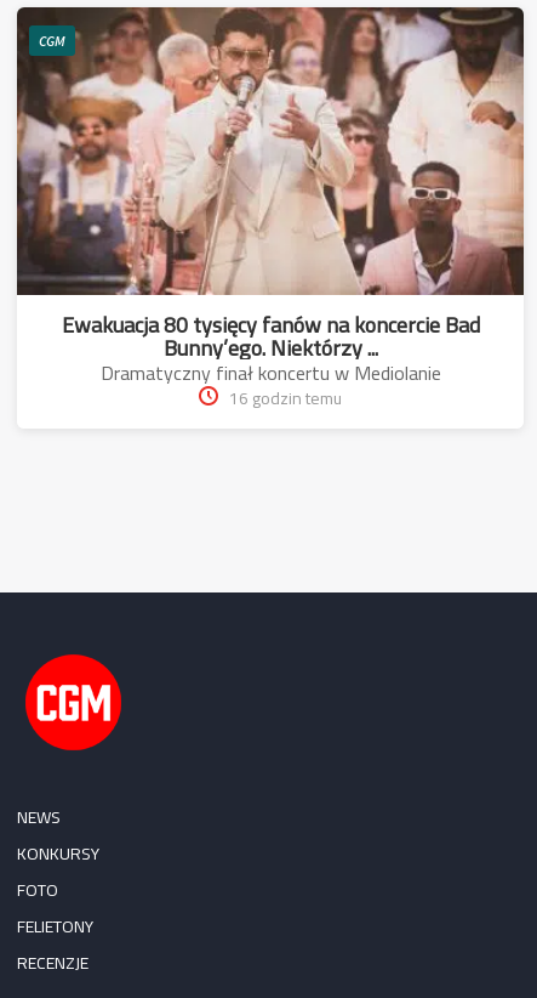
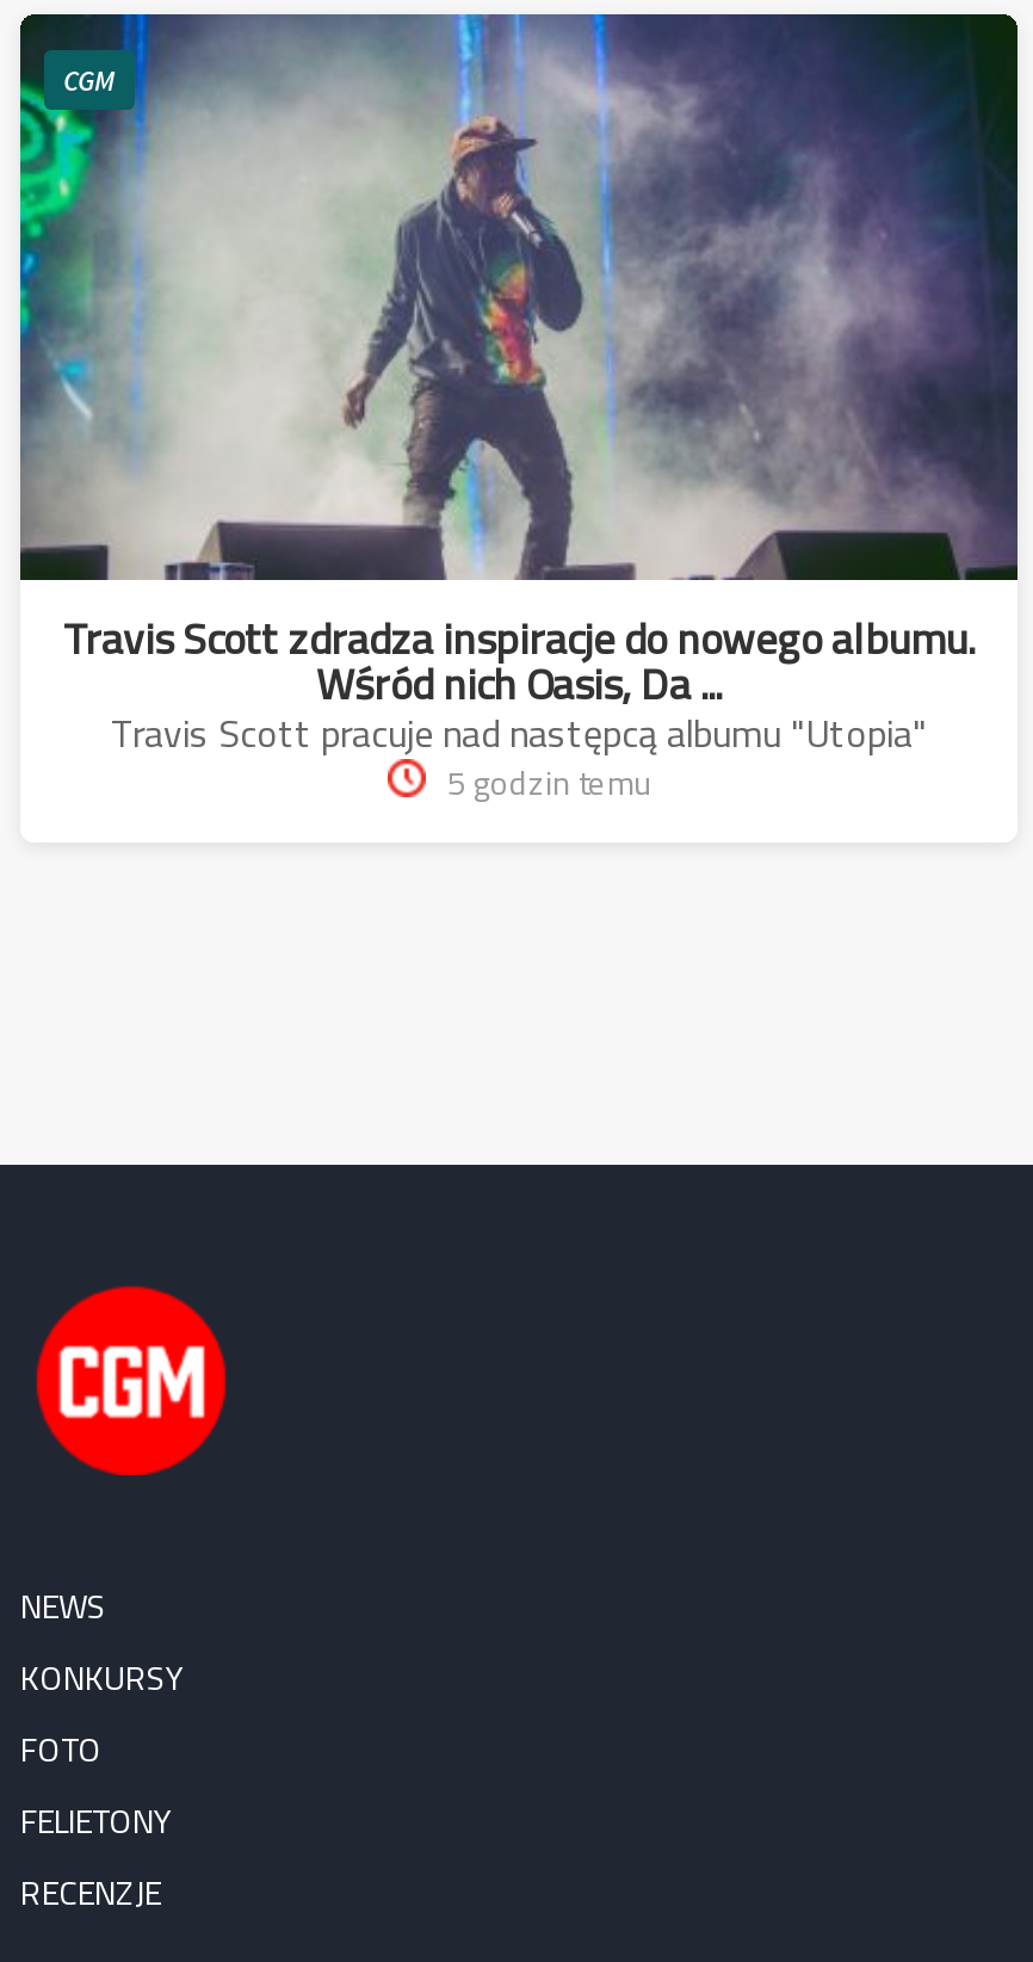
[16,6,525,414] [image] | Ewakuacja 80 tysięcy fanów na koncercie Bad | Bunny’ego. Niektórzy ... | Dramatyczny finał koncertu w Mediolanie | 16 godzin temu -> [18,12,1020,814] [image] | Travis Scott zdradza inspiracje do nowego albumu. | Wśród nich Oasis, Da ... | Travis Scott pracuje nad następcą albumu "Utopia" | 5 godzin temu

